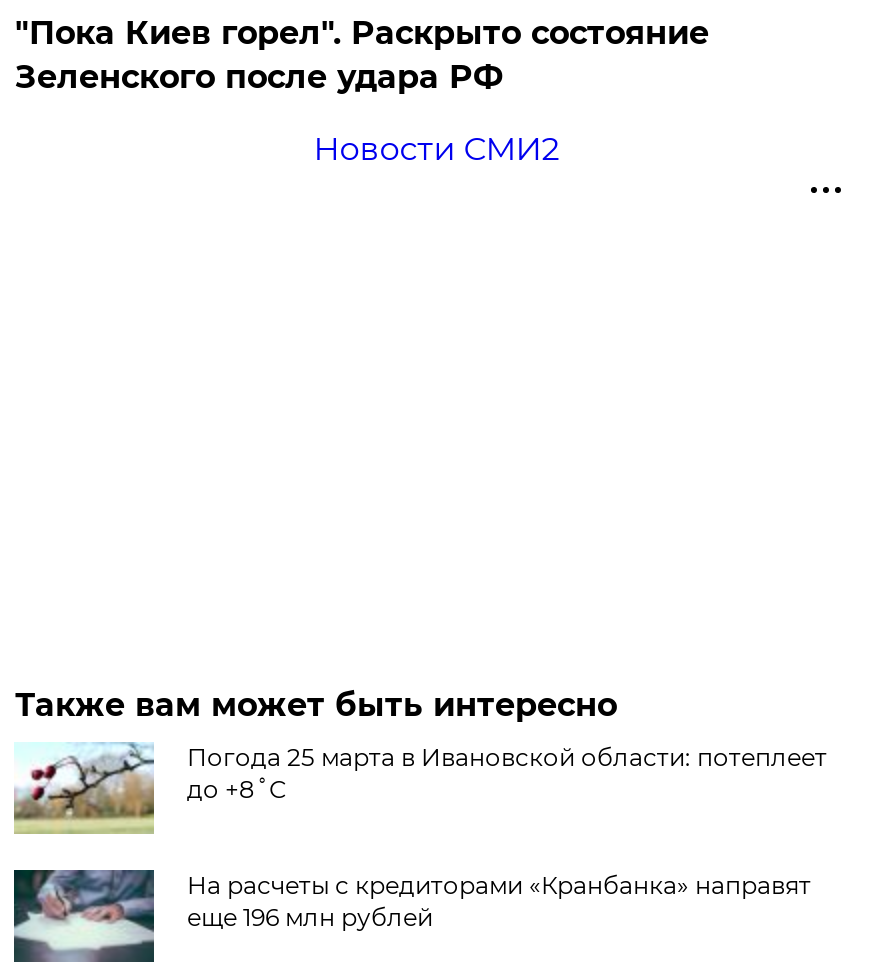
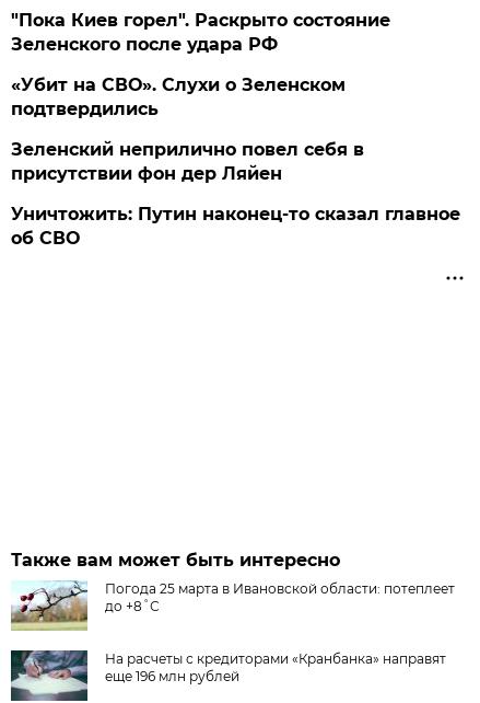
[313,130,559,168] Новости СМИ2 -> [11,74,461,248] «Убит на СВО». Слухи о Зеленском | подтвердились | Зеленский неприлично повел cебя в | присутствии фон дер Ляйен | Уничтожить: Путин наконец-то сказал главное | об СВО

